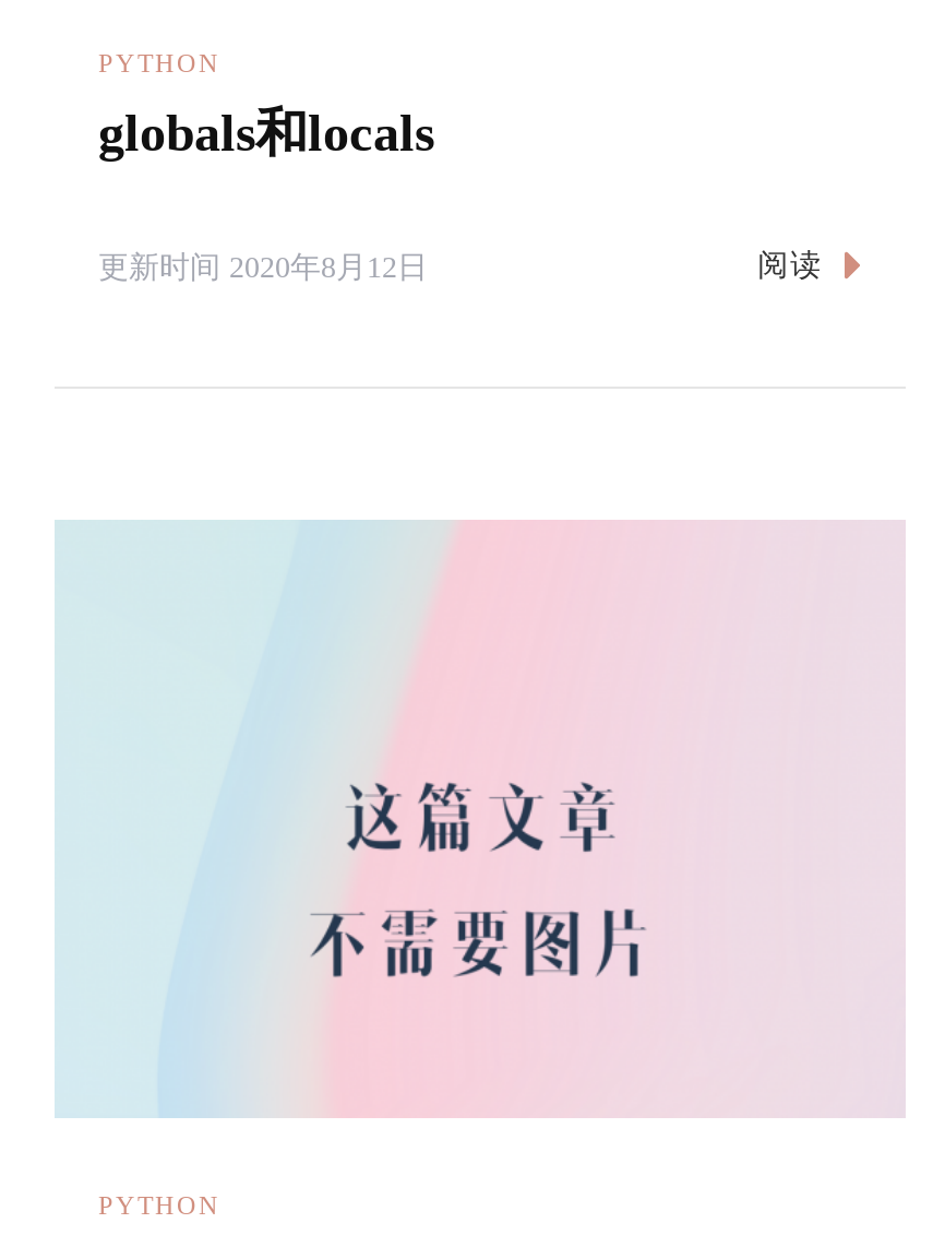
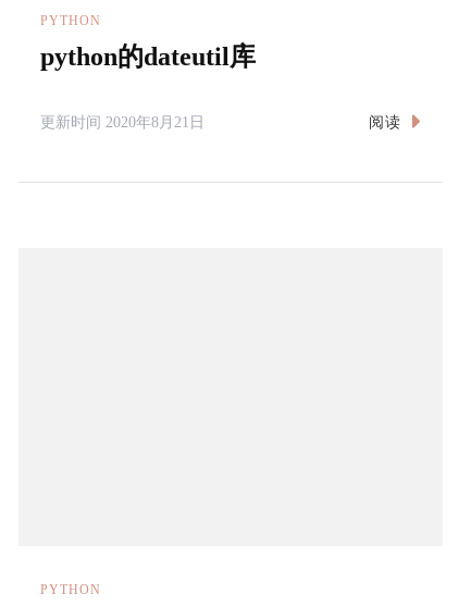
[98,106,434,163] globals和locals -> [40,42,256,70] python的dateutil库
[98,251,428,284] 更新时间2020年8月12日 -> [40,114,204,131] 更新时间2020年8月21日
[57,520,904,1118] [image] -> none

